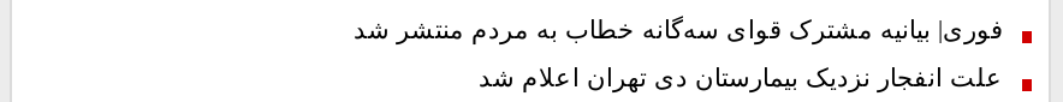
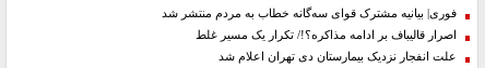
none -> [196,29,457,41] اصرار قالیباف بر ادامه مذاکره؟!/ تکرار یک مسیر غلط

